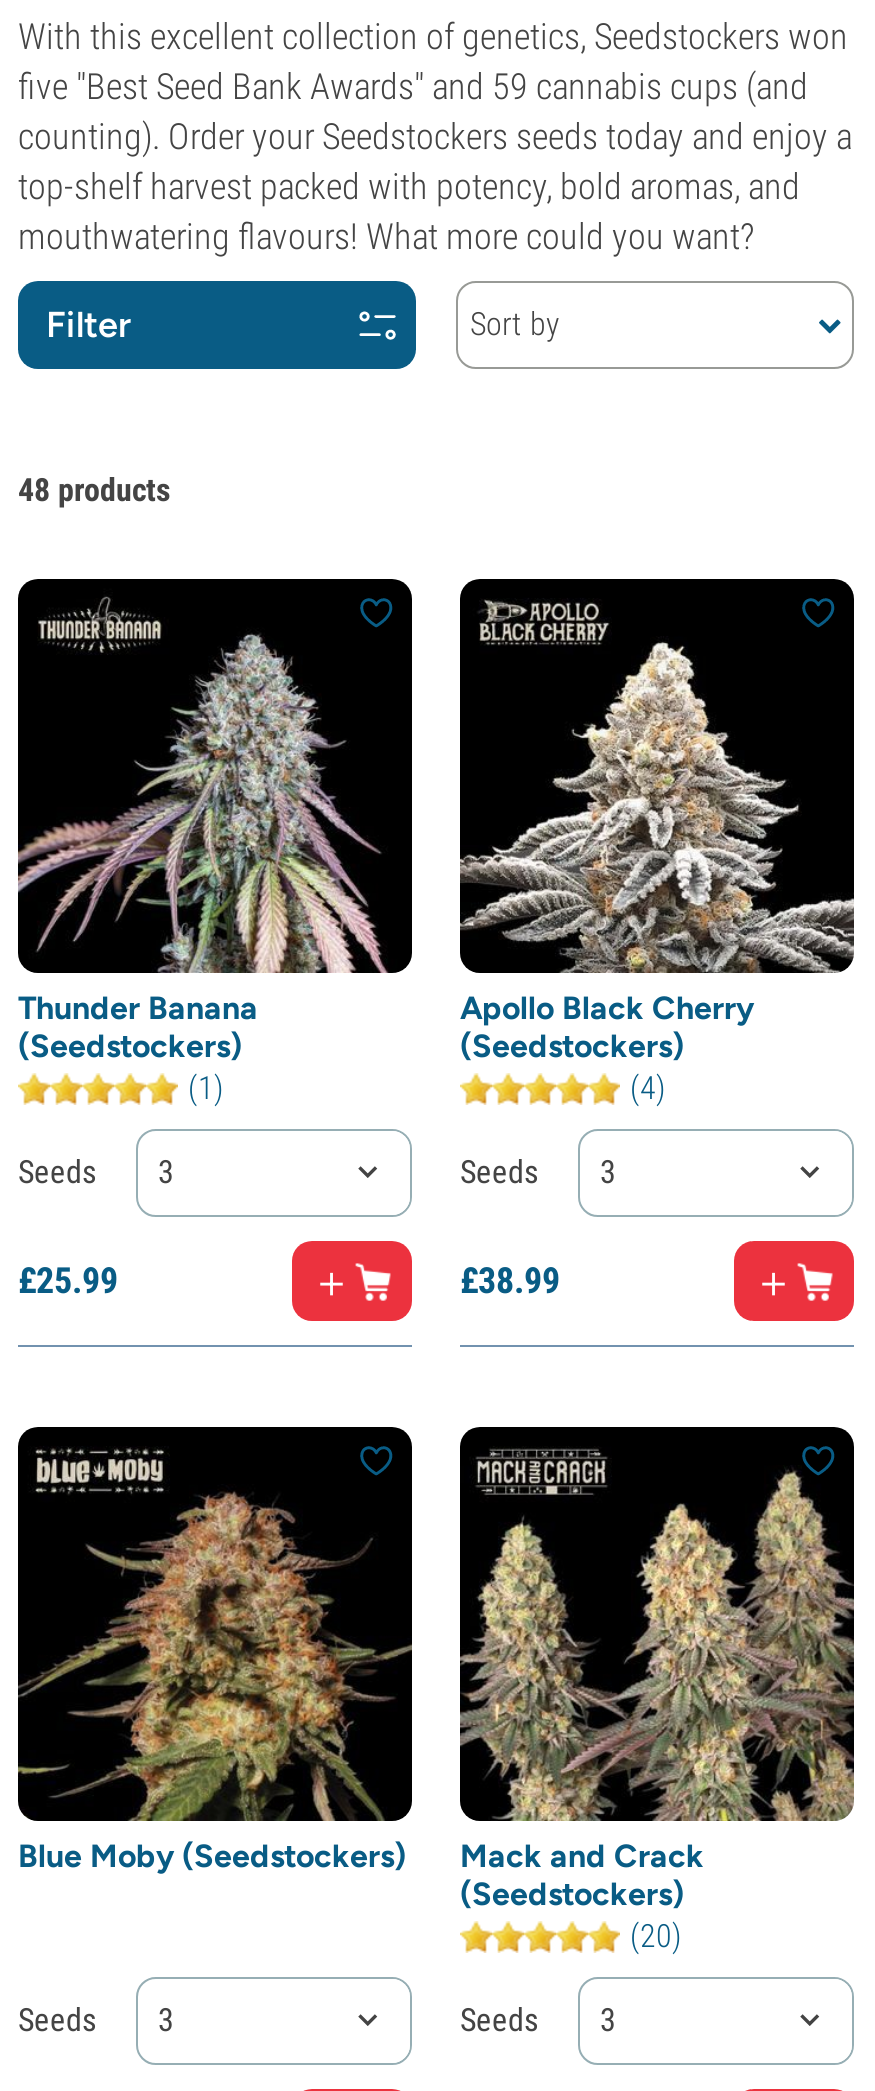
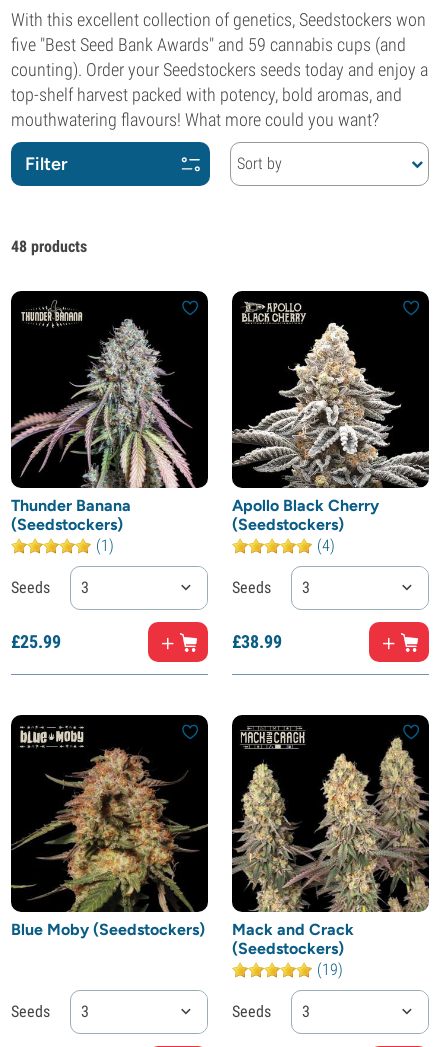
[630,1917,682,1955] (20) -> [317,960,343,979] (19)

